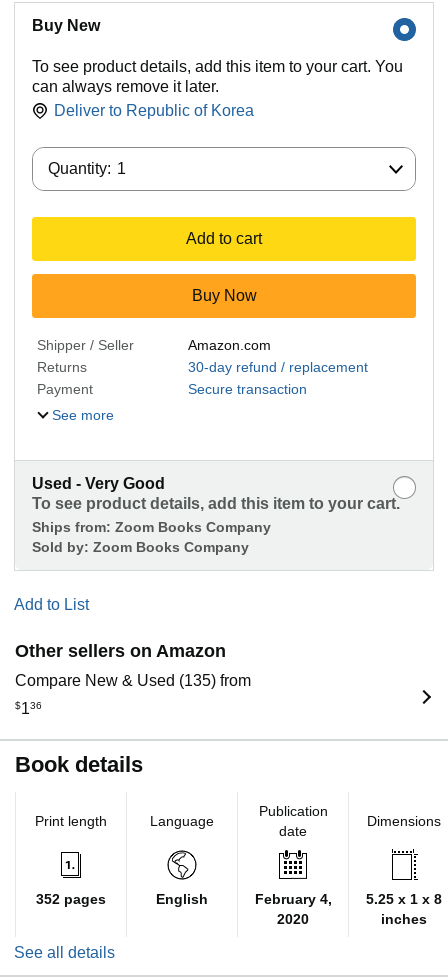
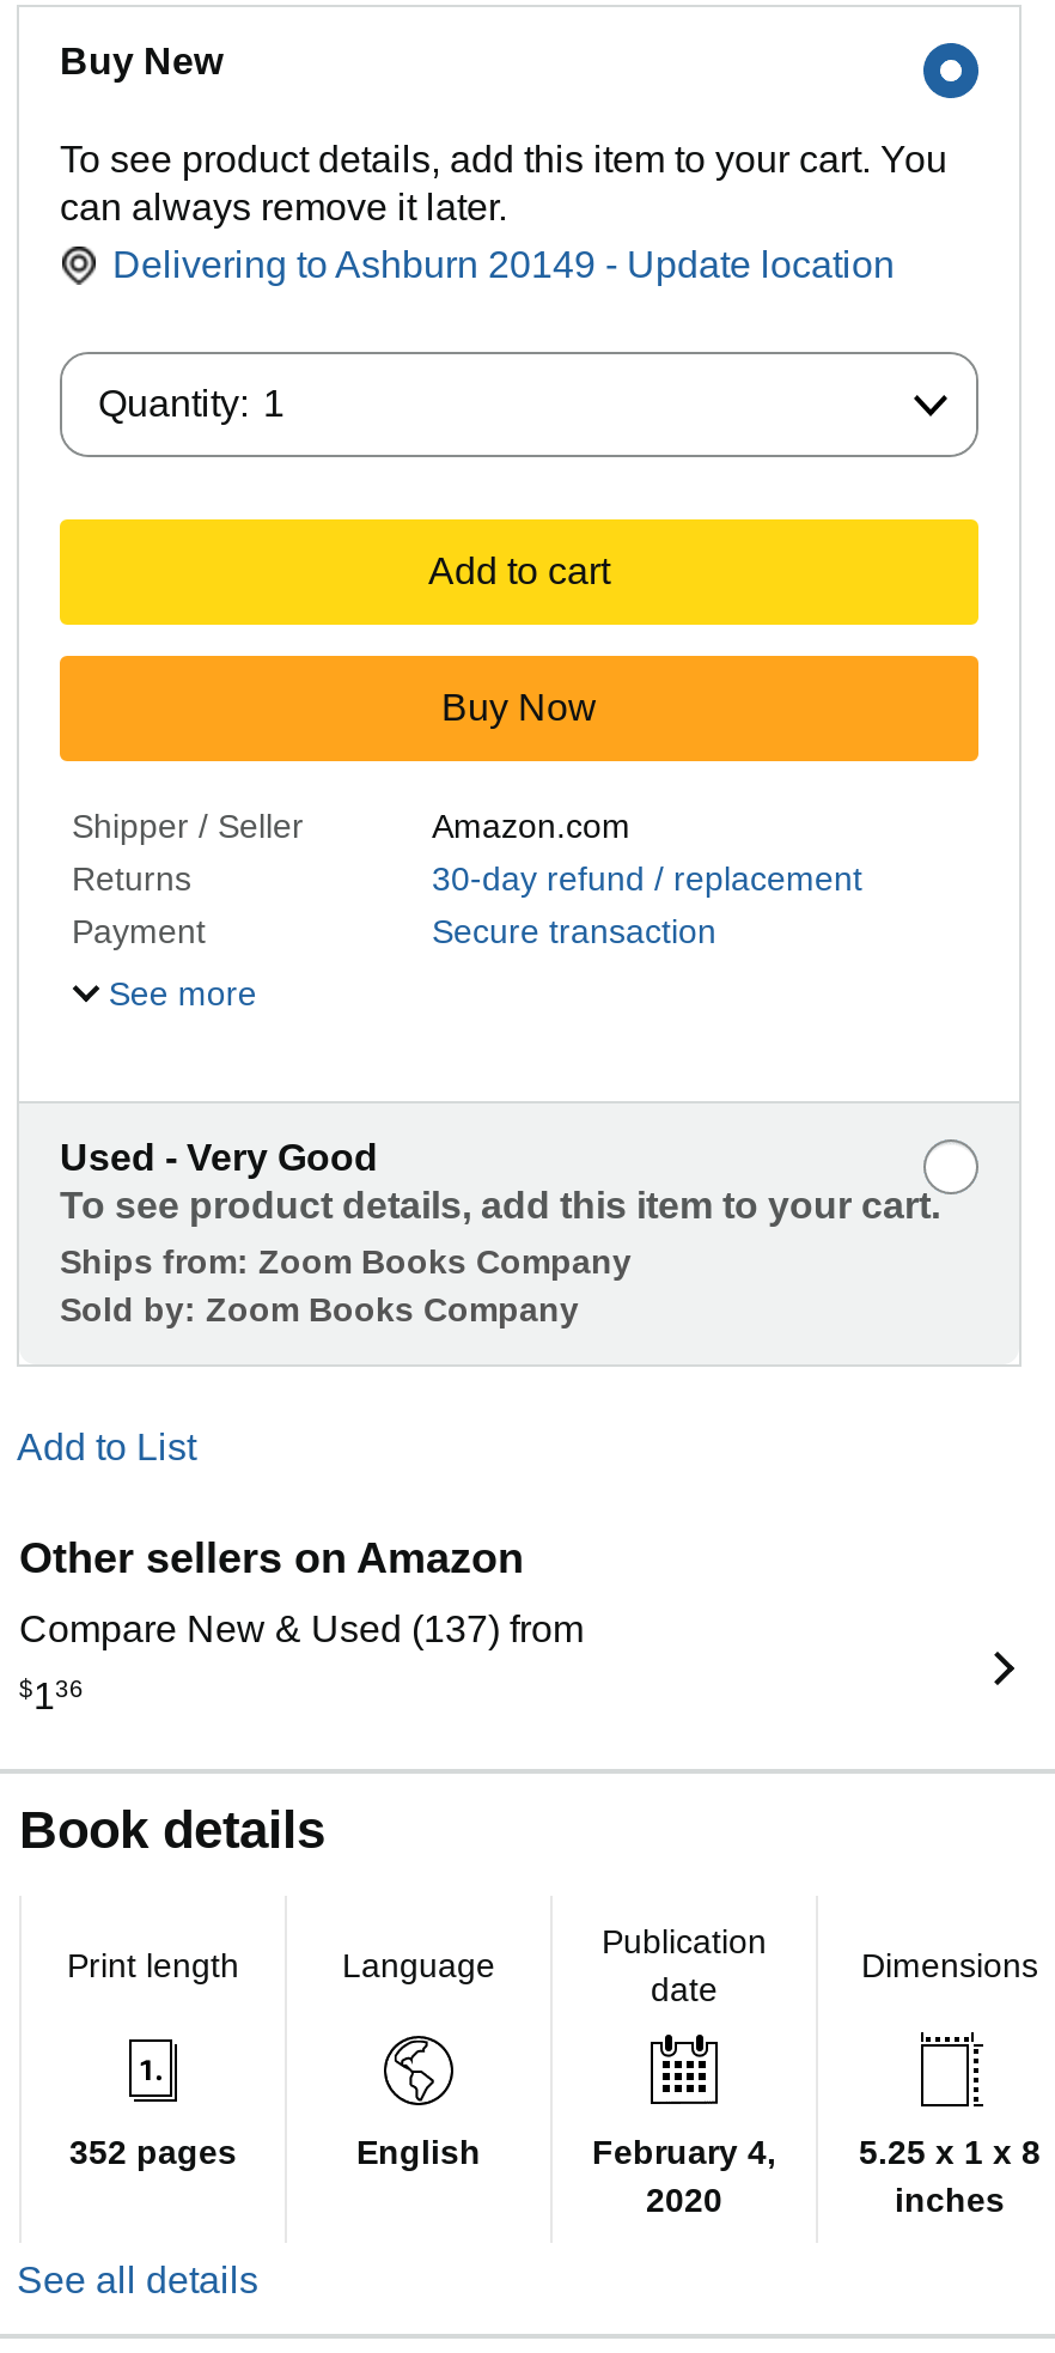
[54,102,254,119] Deliver to Republic of Korea -> [112,244,895,285] Delivering to Ashburn 20149 - Update location
[15,672,251,689] Compare New & Used (135) from -> [19,1609,584,1650] Compare New & Used (137) from

